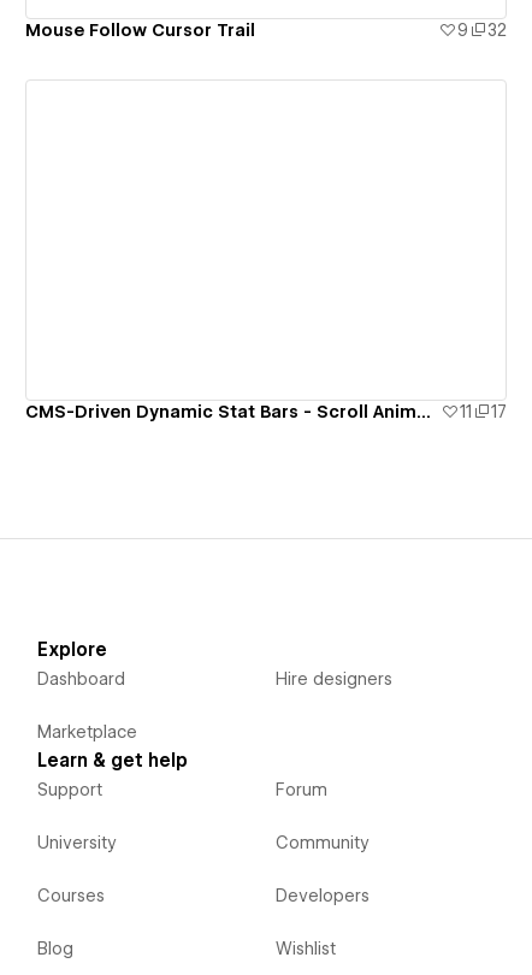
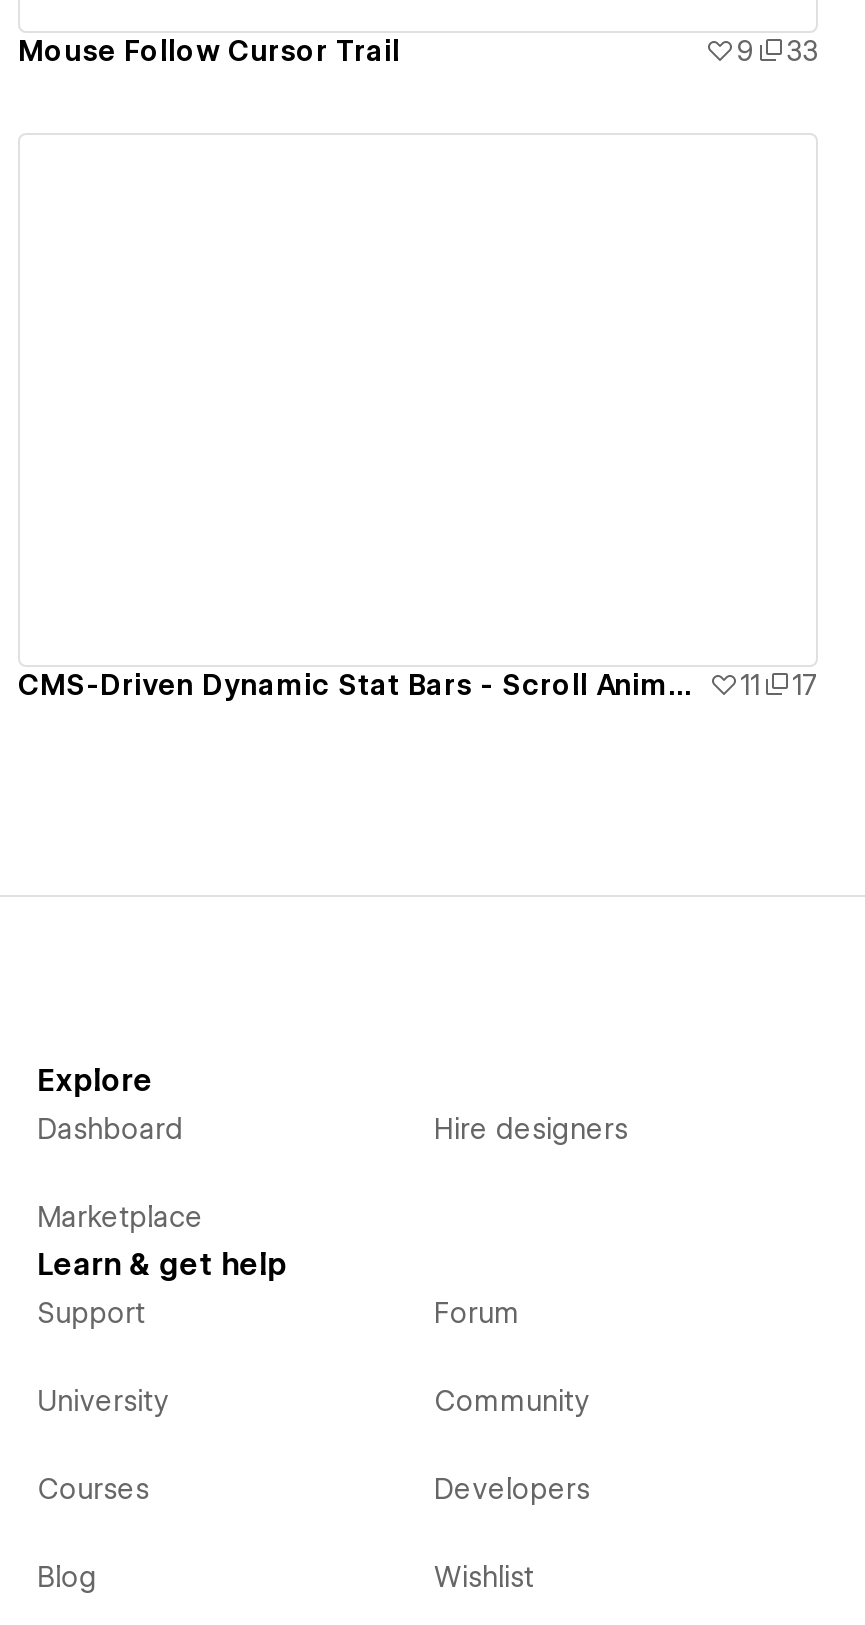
[457,20,507,40] 9 32 -> [736,35,818,67] 9 33

